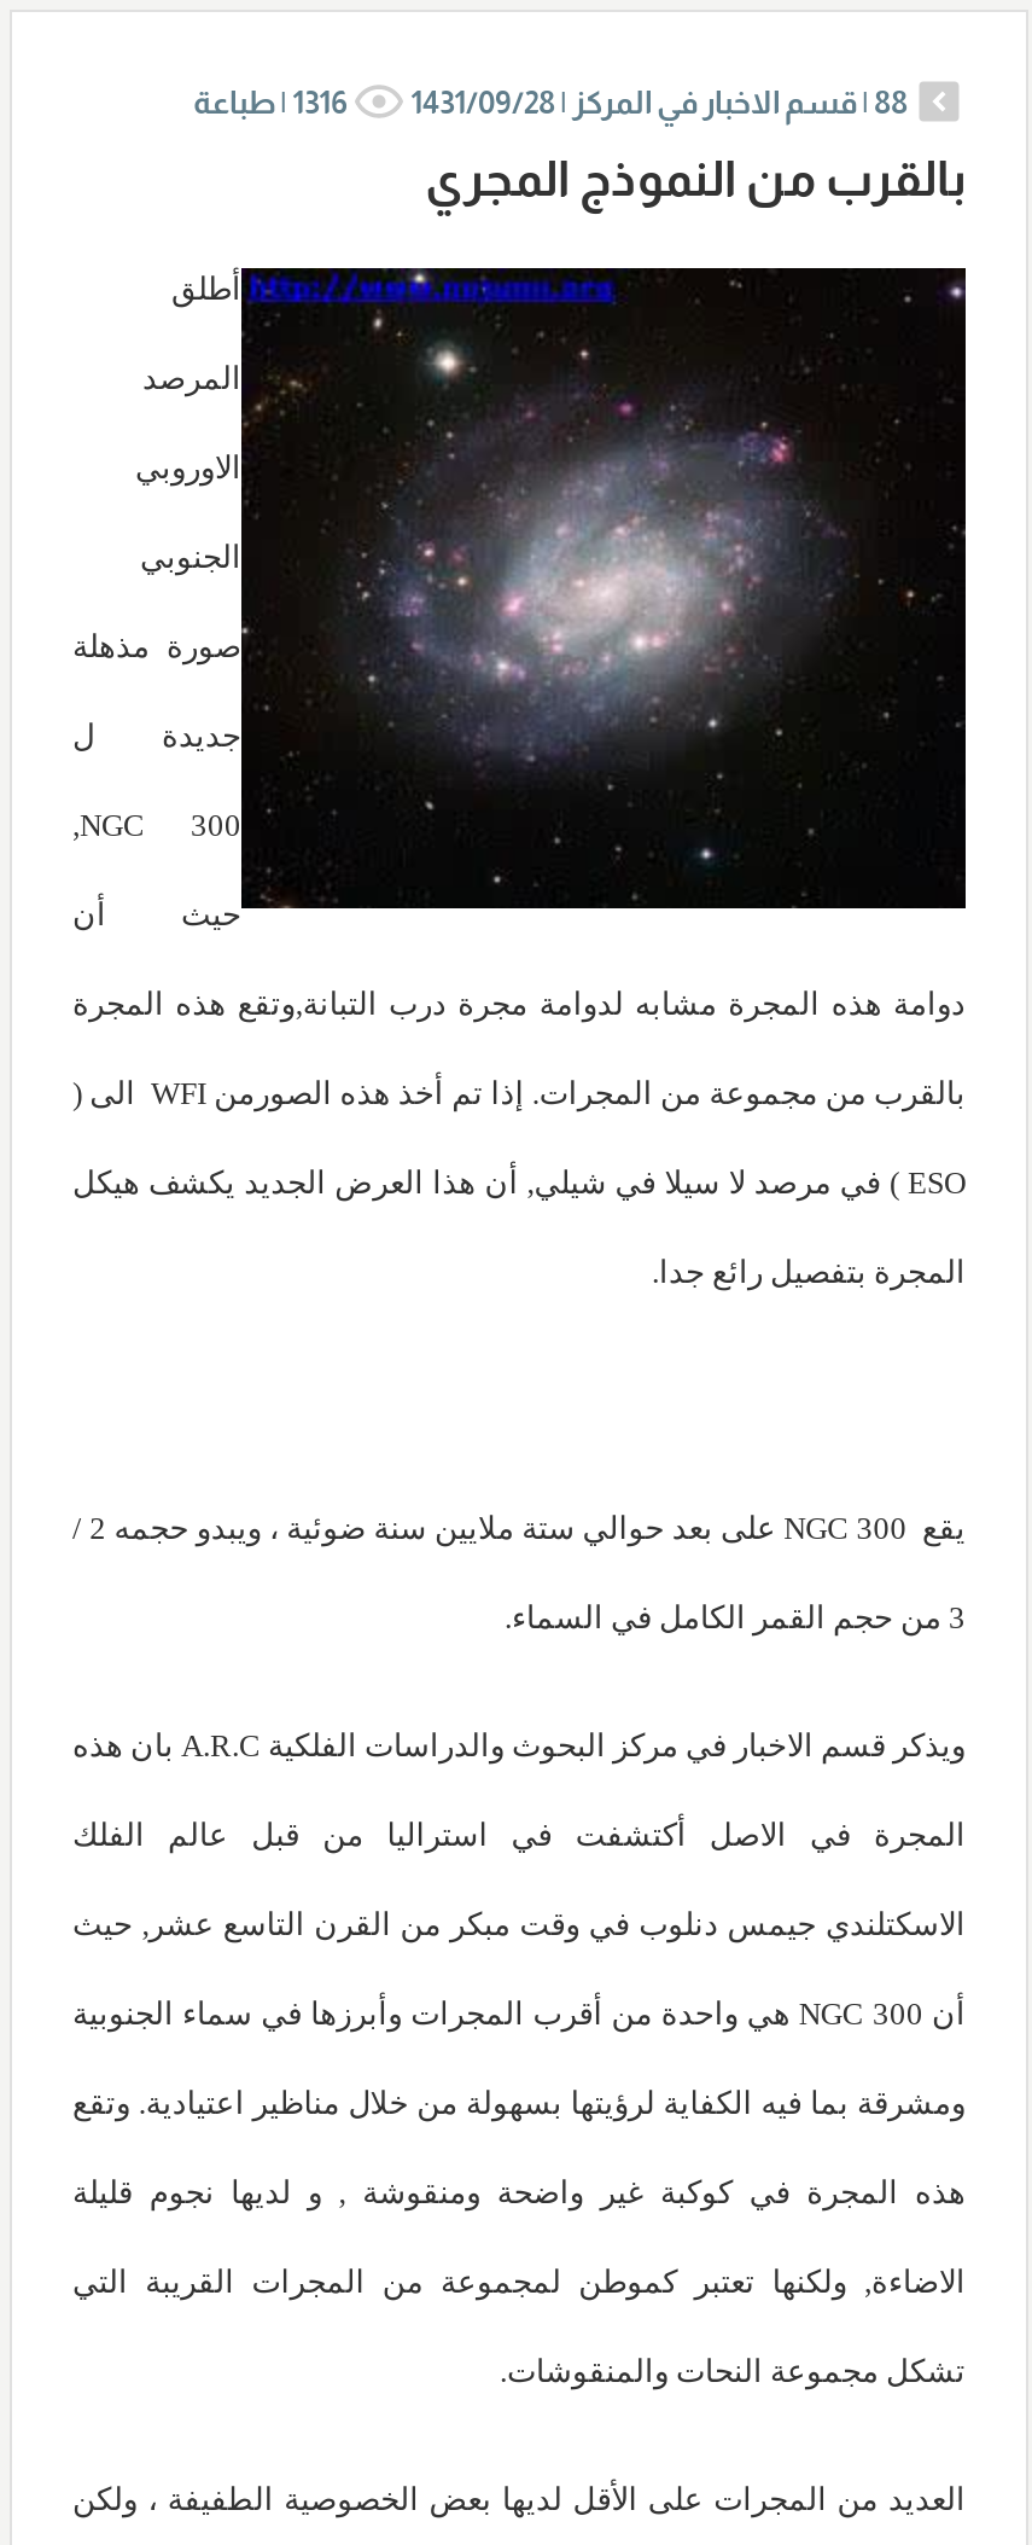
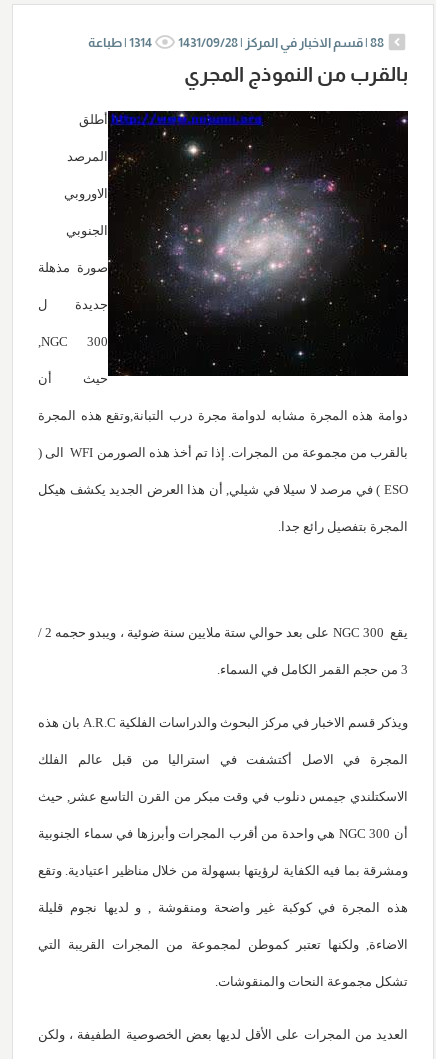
[292,85,348,121] 1316 -> [129,35,152,50] 1314

